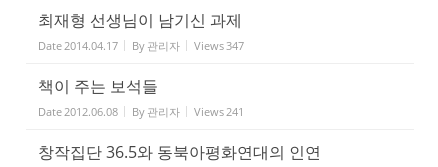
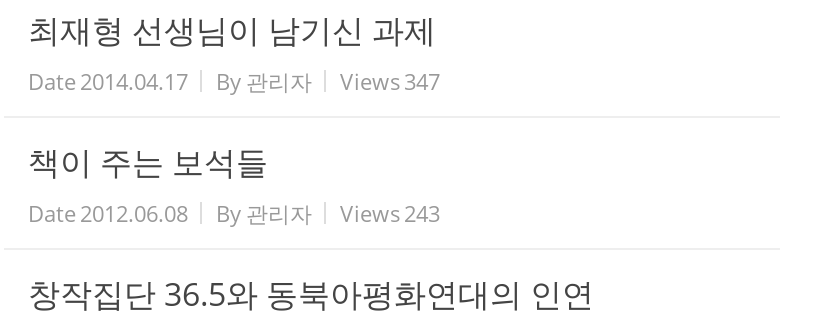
[38,104,244,119] Date 2012.06.08 By 관리자 Views 241 -> [28,198,440,228] Date 2012.06.08 By 관리자 Views 243

